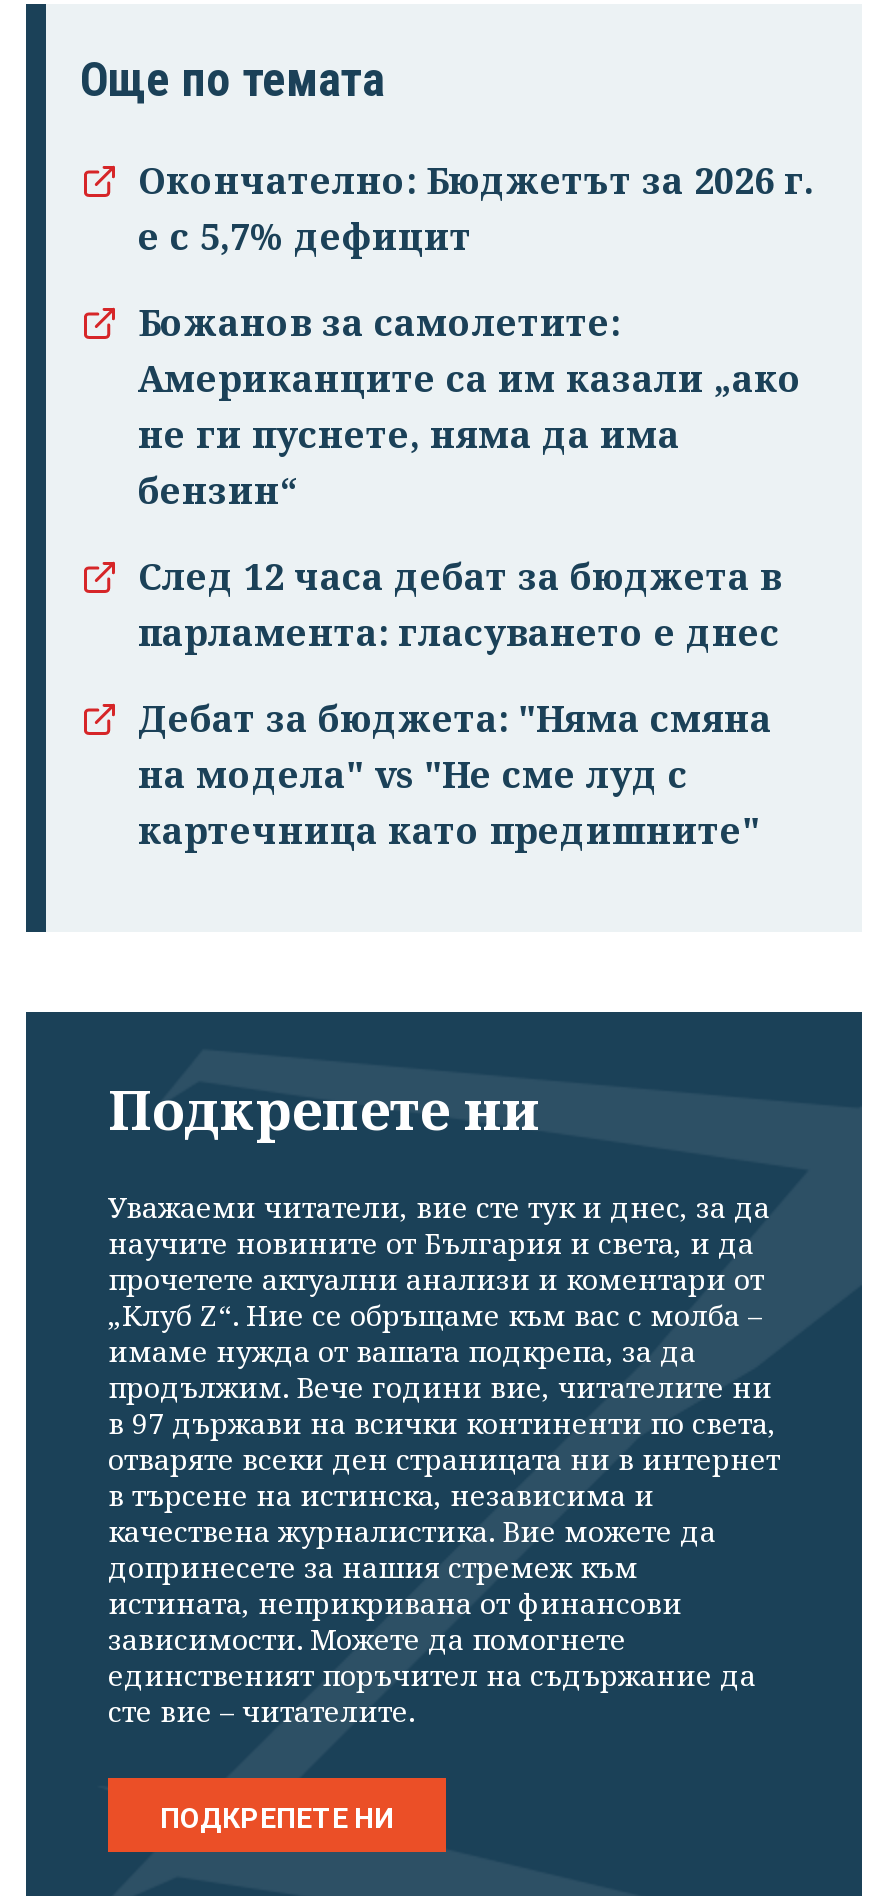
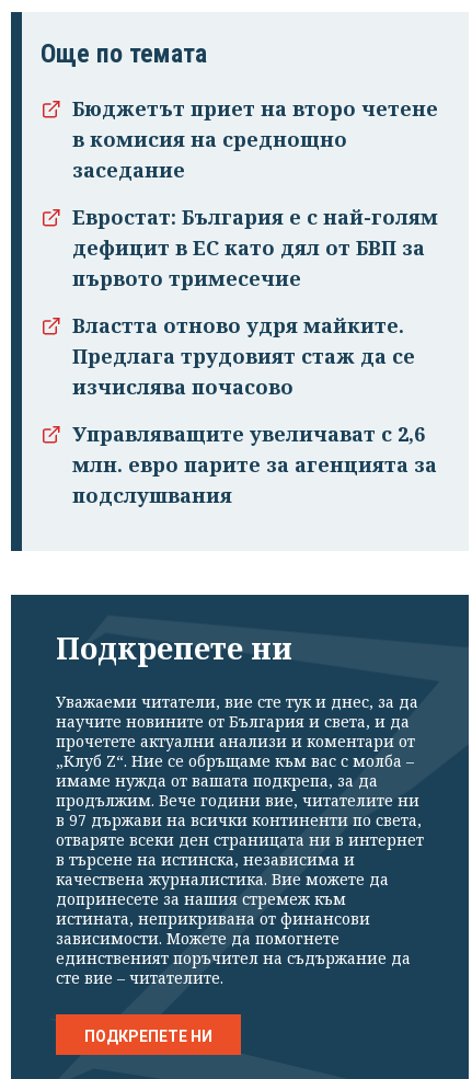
[138,157,814,261] Окончателно: Бюджетът за 2026 г. | е с 5,7% дефицит -> [72,96,438,183] Бюджетът приет на второ четене | в комисия на среднощно | заседание
[138,299,802,515] Божанов за самолетите: | Американците са им казали „ако | не ги пуснете, няма да има | бензин“ -> [72,204,438,292] Евростат: България е с най-голям | дефицит в ЕС като дял от БВП за | първото тримесечие
[138,553,782,657] След 12 часа дебат за бюджета в | парламента: гласуването е днес -> [72,313,415,400] Властта отново удря майките. | Предлага трудовият стаж да се | изчислява почасово
[138,695,772,855] Дебат за бюджета: "Няма смяна | на модела" vs "Не сме луд с | картечница като предишните" -> [72,421,437,509] Управляващите увеличават с 2,6 | млн. евро парите за агенцията за | подслушвания

